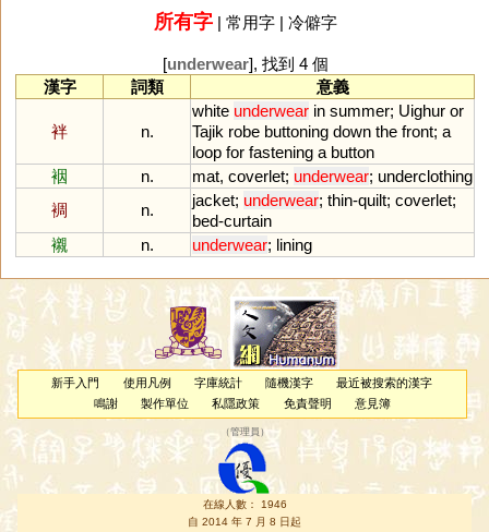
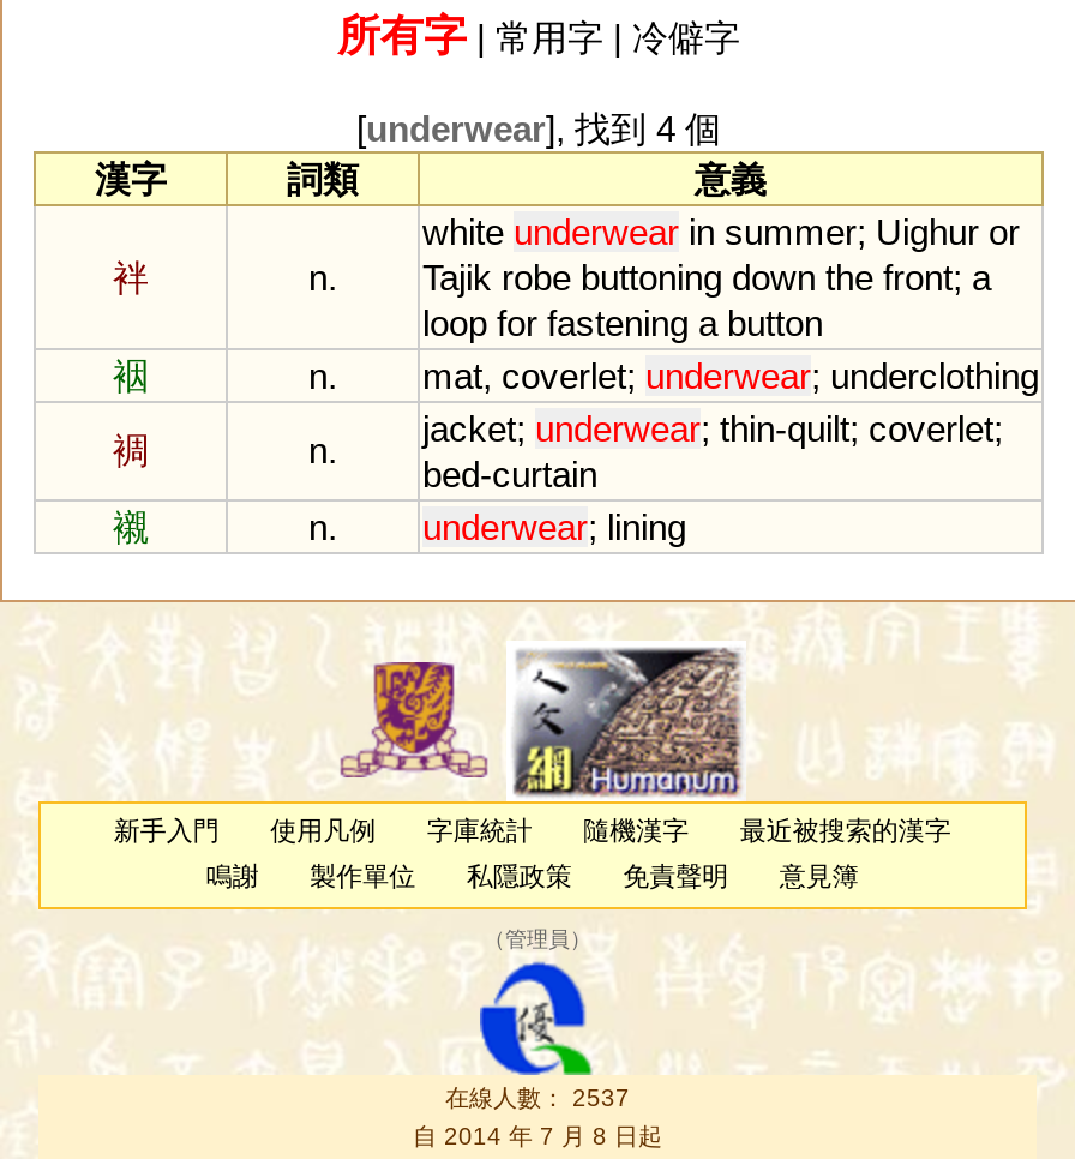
[202,499,287,511] 在線人數： 1946 -> [445,1086,630,1112] 在線人數： 2537

